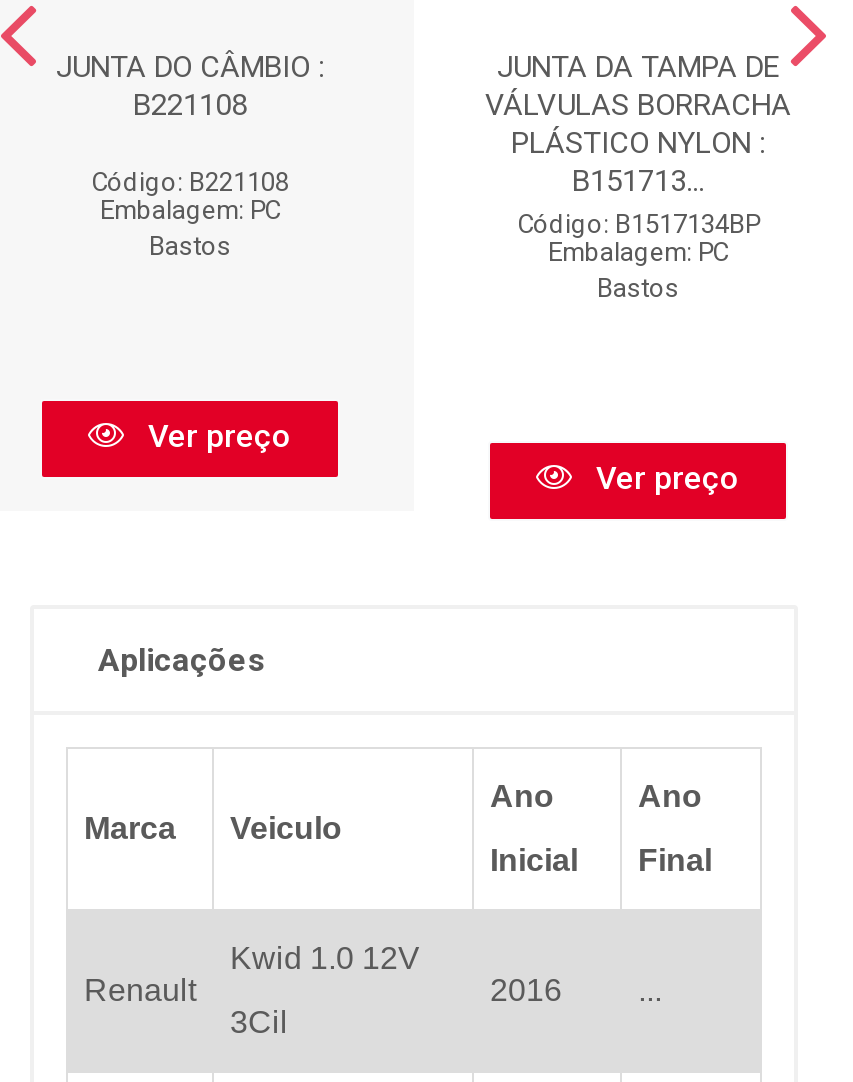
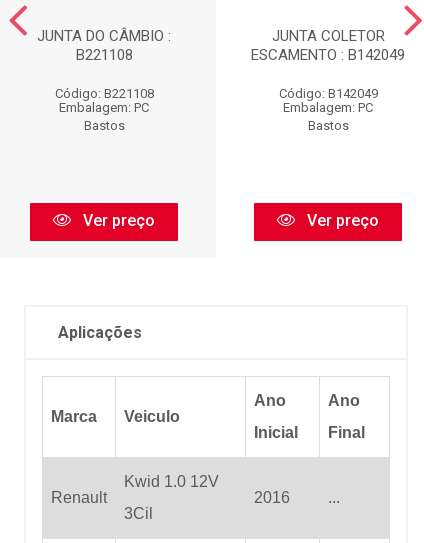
[485,49,791,239] JUNTA DA TAMPA DE | VÁLVULAS BORRACHA | PLÁSTICO NYLON : | B151713... | Código: B1517134BP -> [251,27,405,101] JUNTA COLETOR | ESCAMENTO : B142049 | Código: B142049
moved [548,237,740,497] -> [283,100,379,230]: Embalagem: PC | Bastos | Ver preço

